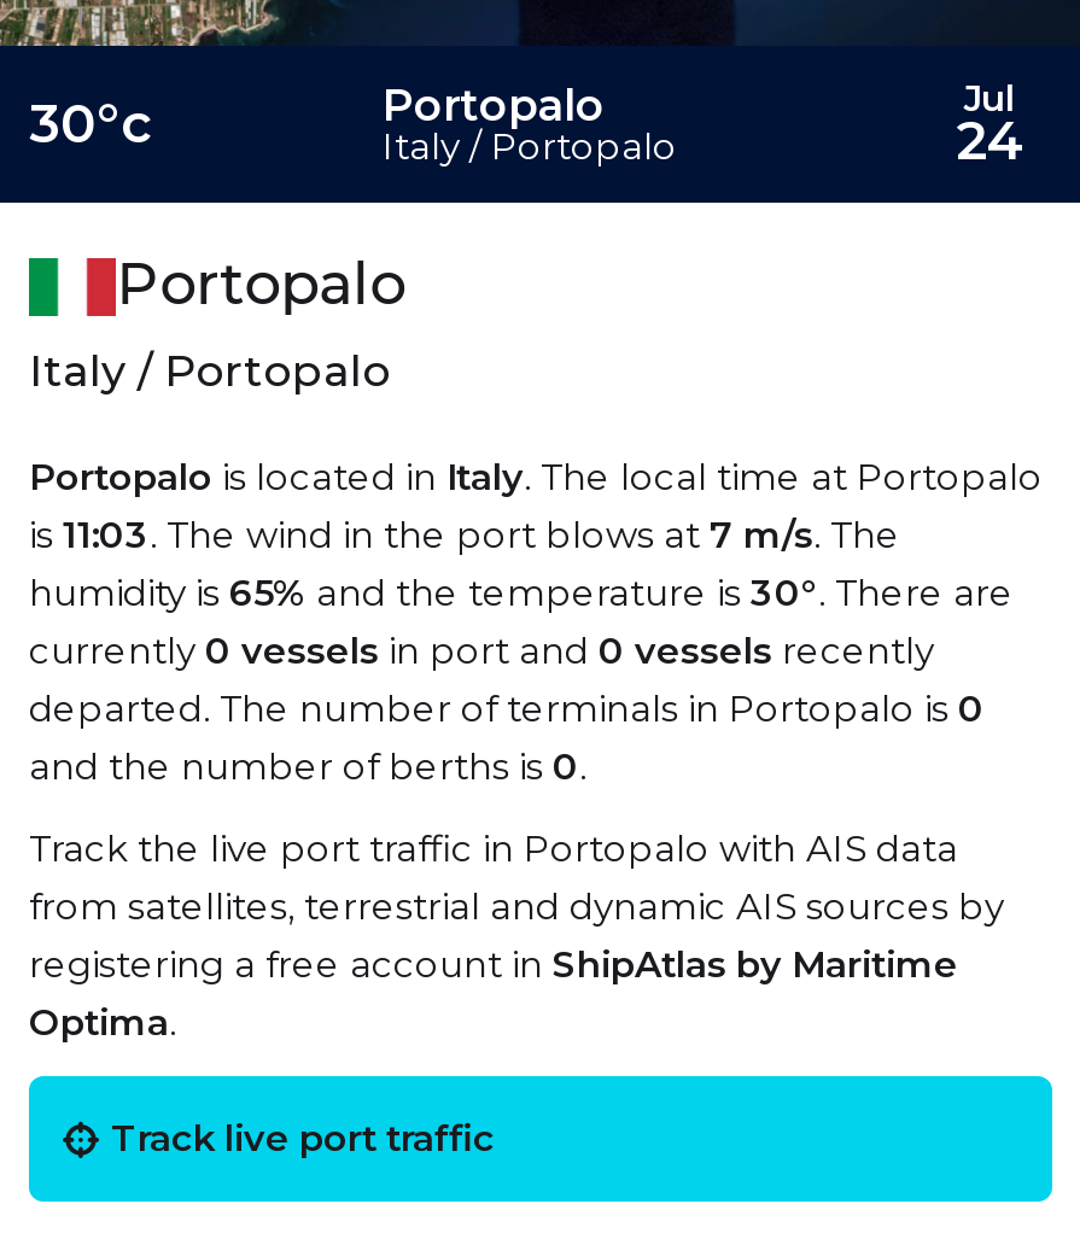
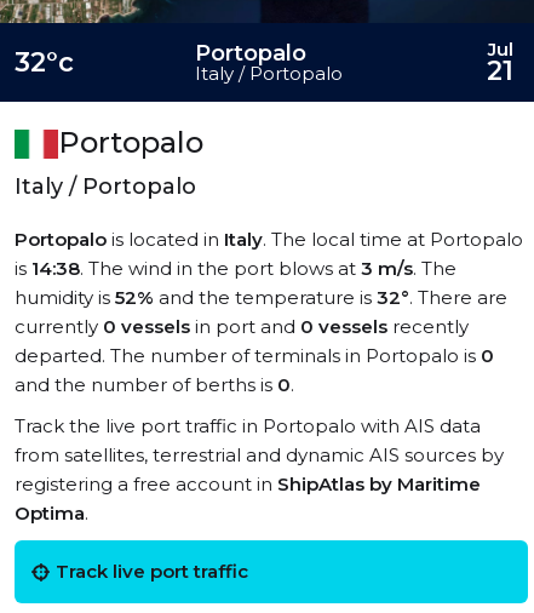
[29,92,152,157] 30°c -> [15,46,74,79] 32°c
[956,109,1023,174] 24 -> [487,55,513,87] 21
[29,512,900,557] is 11:03. The wind in the port blows at 7 m/s. The -> [15,257,457,280] is 14:38. The wind in the port blows at 3 m/s. The
[29,569,1014,615] humidity is 65% and the temperature is 30°. There are -> [15,286,507,309] humidity is 52% and the temperature is 32°. There are

